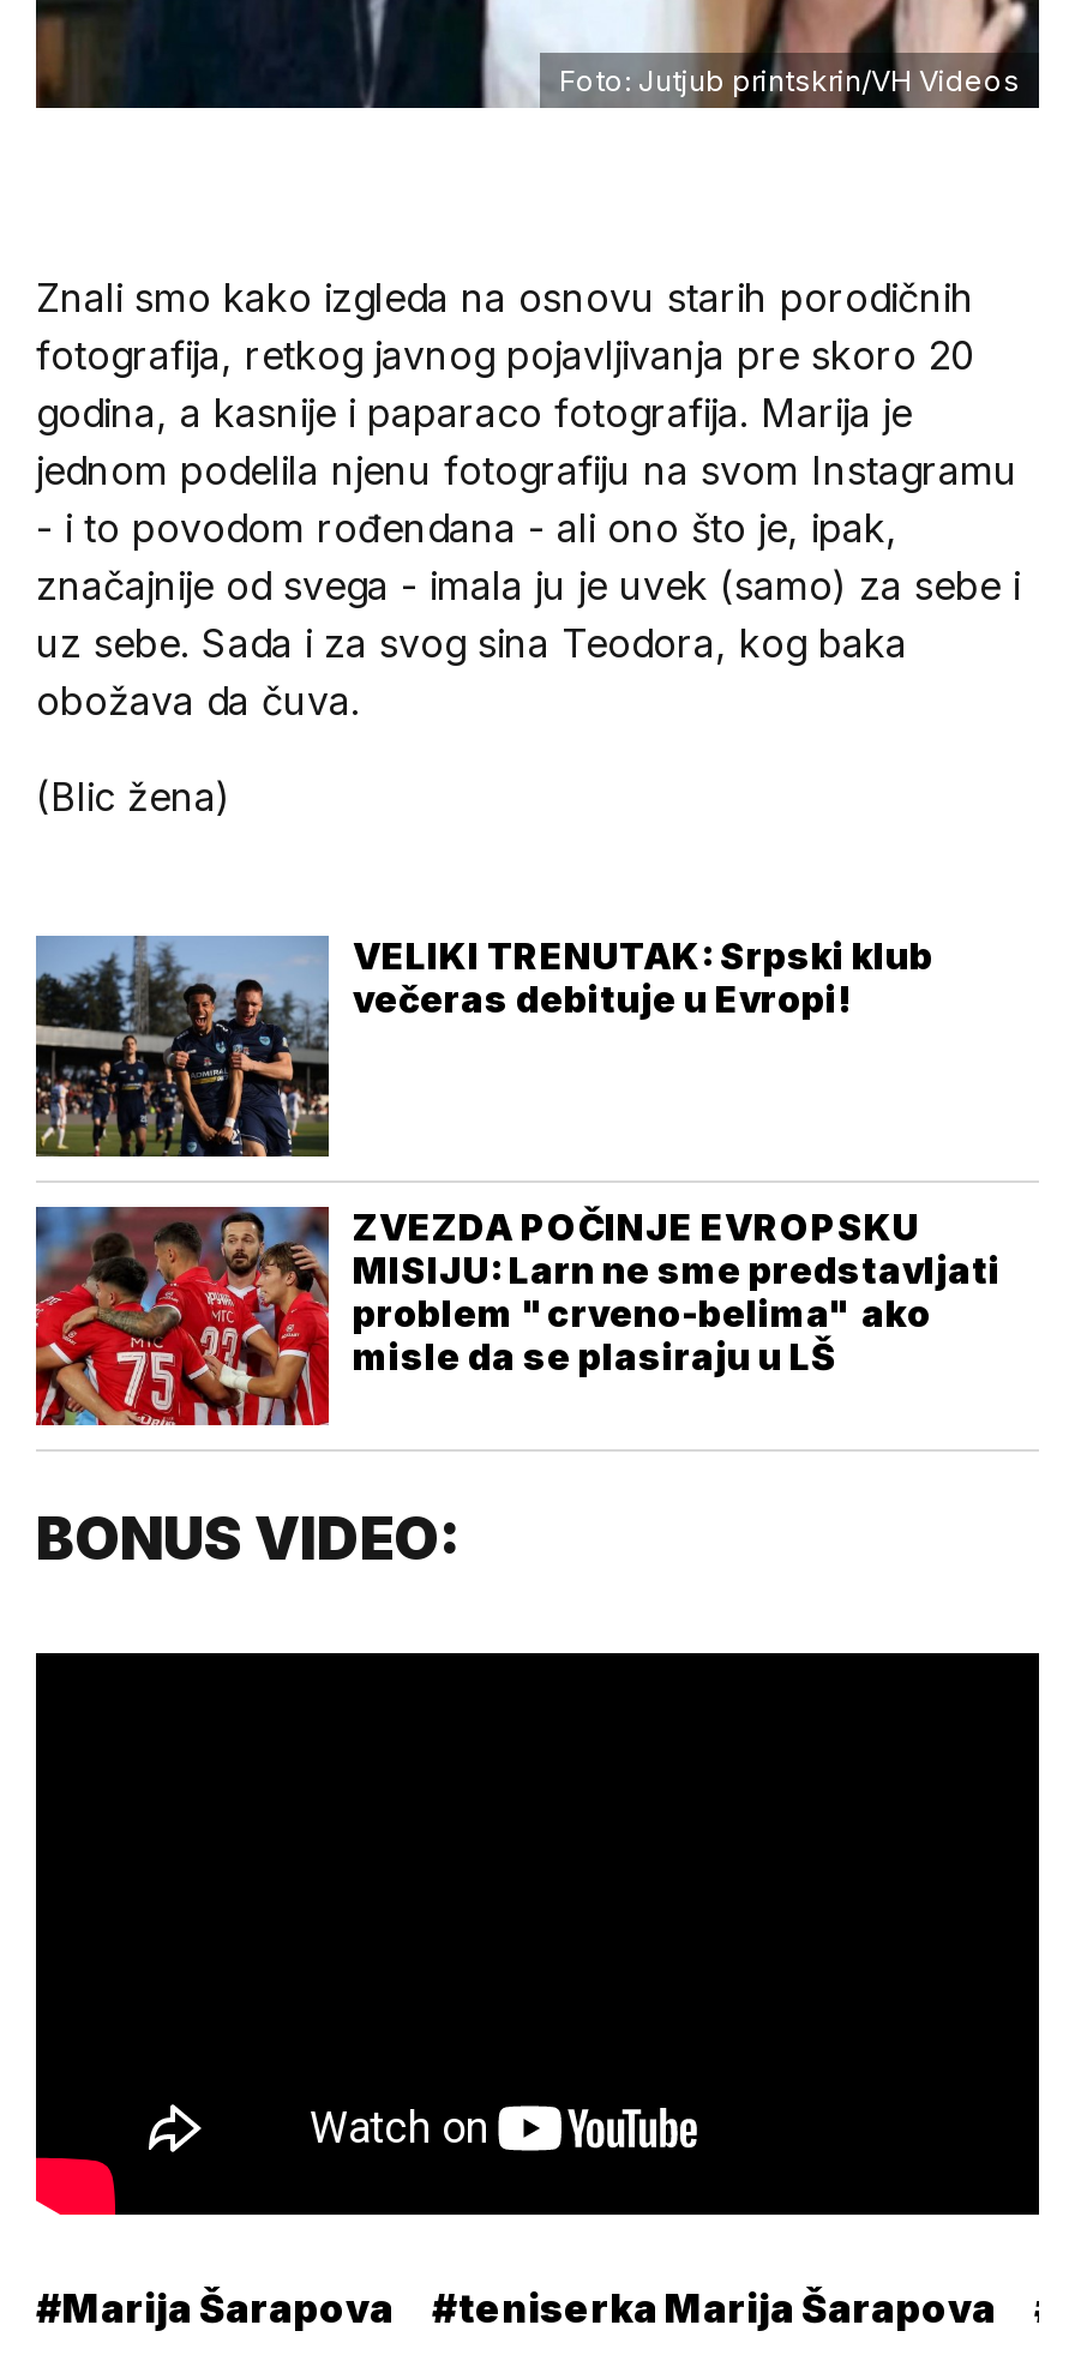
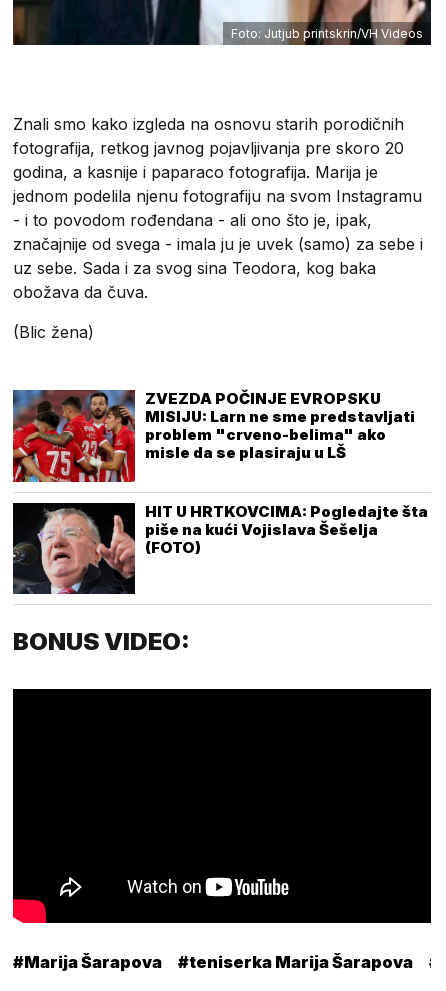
[34,934,933,1159] [image] | VELIKI TRENUTAK: Srpski klub | večeras debituje u Evropi! -> none
moved [31,1202,1001,1430] -> [11,389,415,484]: [image] | ZVEZDA POČINJE EVROPSKU | MISIJU: Larn ne sme predstavljati | problem "crveno-belima" ako | misle da se plasiraju u LŠ
none -> [12,502,428,595] [image] | HIT U HRTKOVCIMA: Pogledajte šta | piše na kući Vojislava Šešelja | (FOTO)

